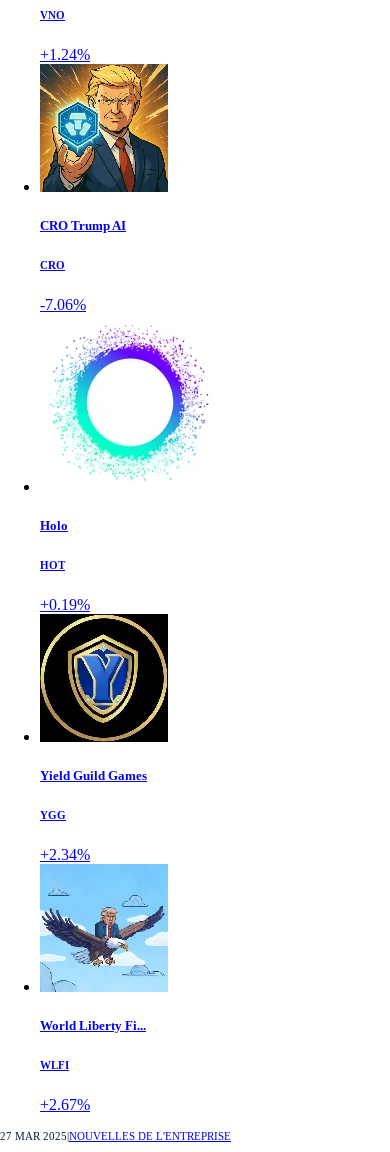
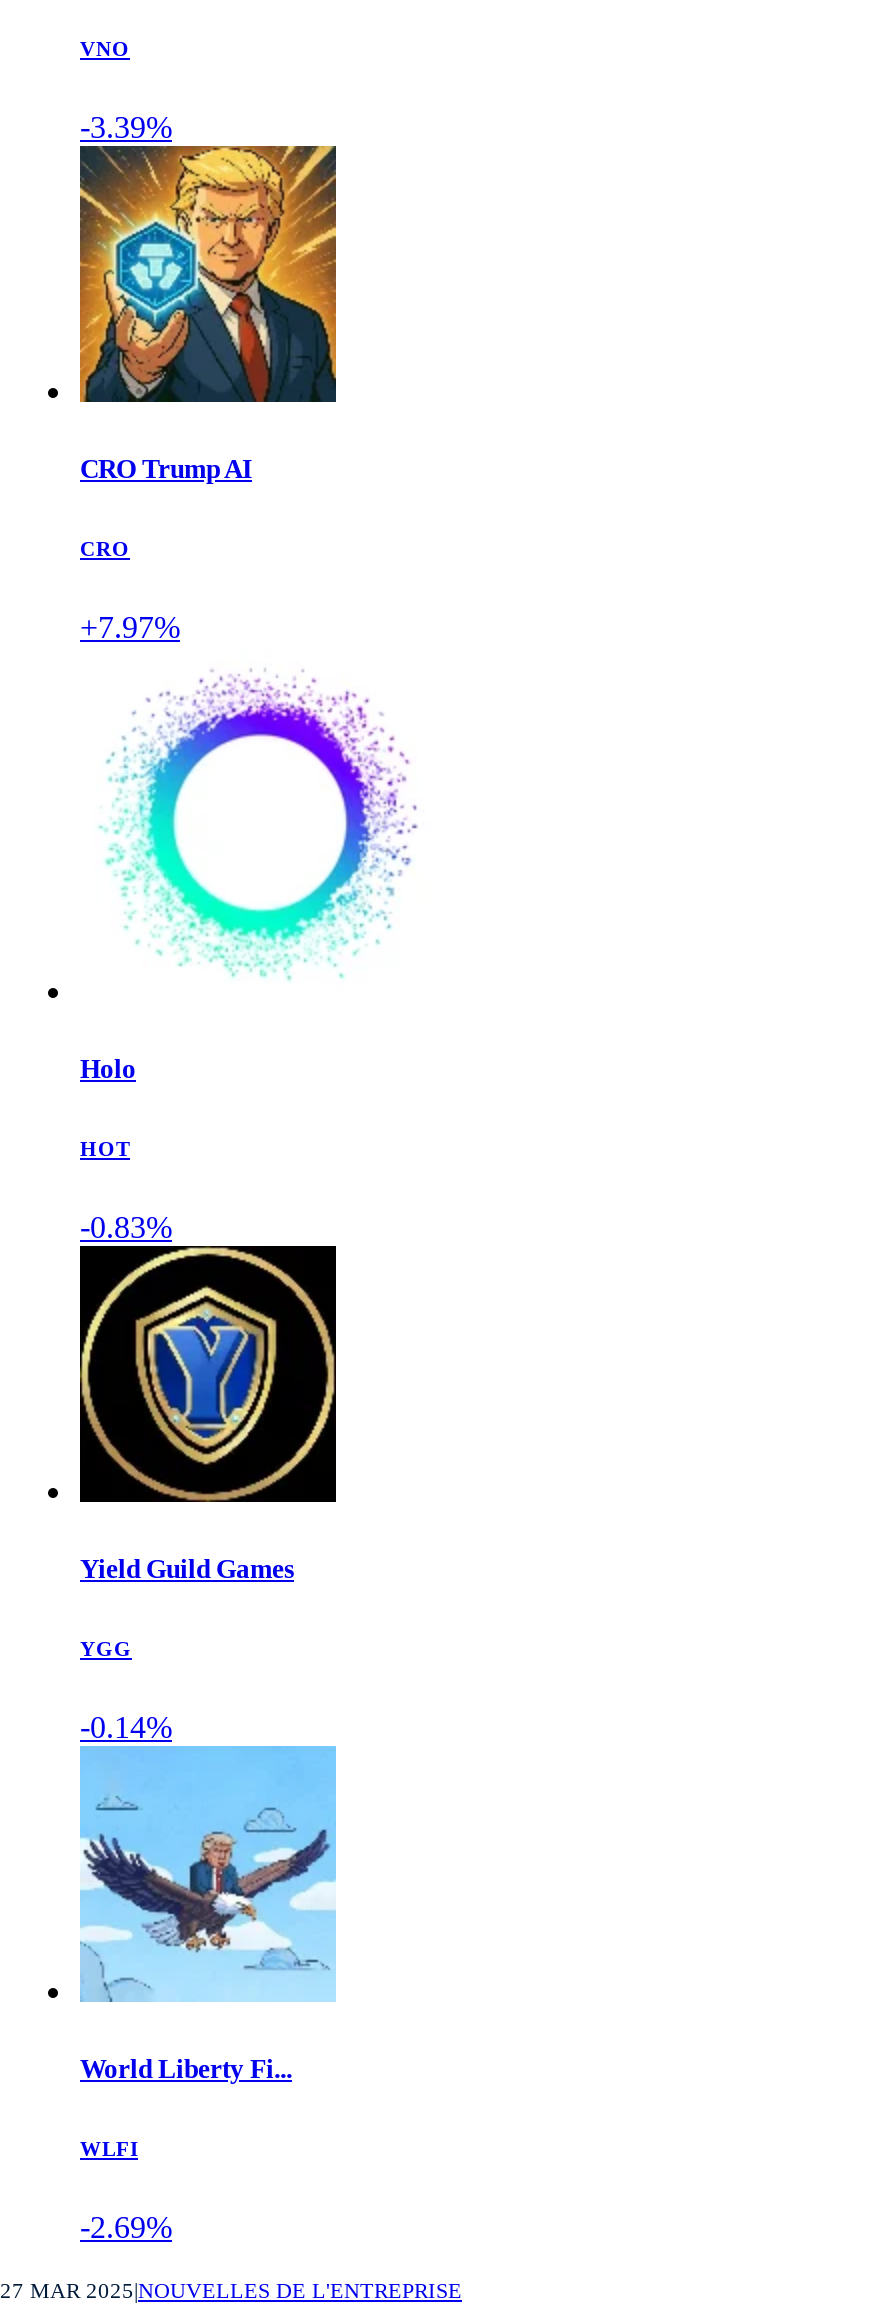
[40,46,90,63] +1.24% -> [80,110,172,144] -3.39%
[40,296,86,313] -7.06% -> [80,610,180,644] +7.97%
[40,596,90,613] +0.19% -> [80,1210,172,1244] -0.83%
[40,846,90,863] +2.34% -> [80,1710,172,1744] -0.14%
[40,1096,90,1113] +2.67% -> [80,2211,172,2245] -2.69%

